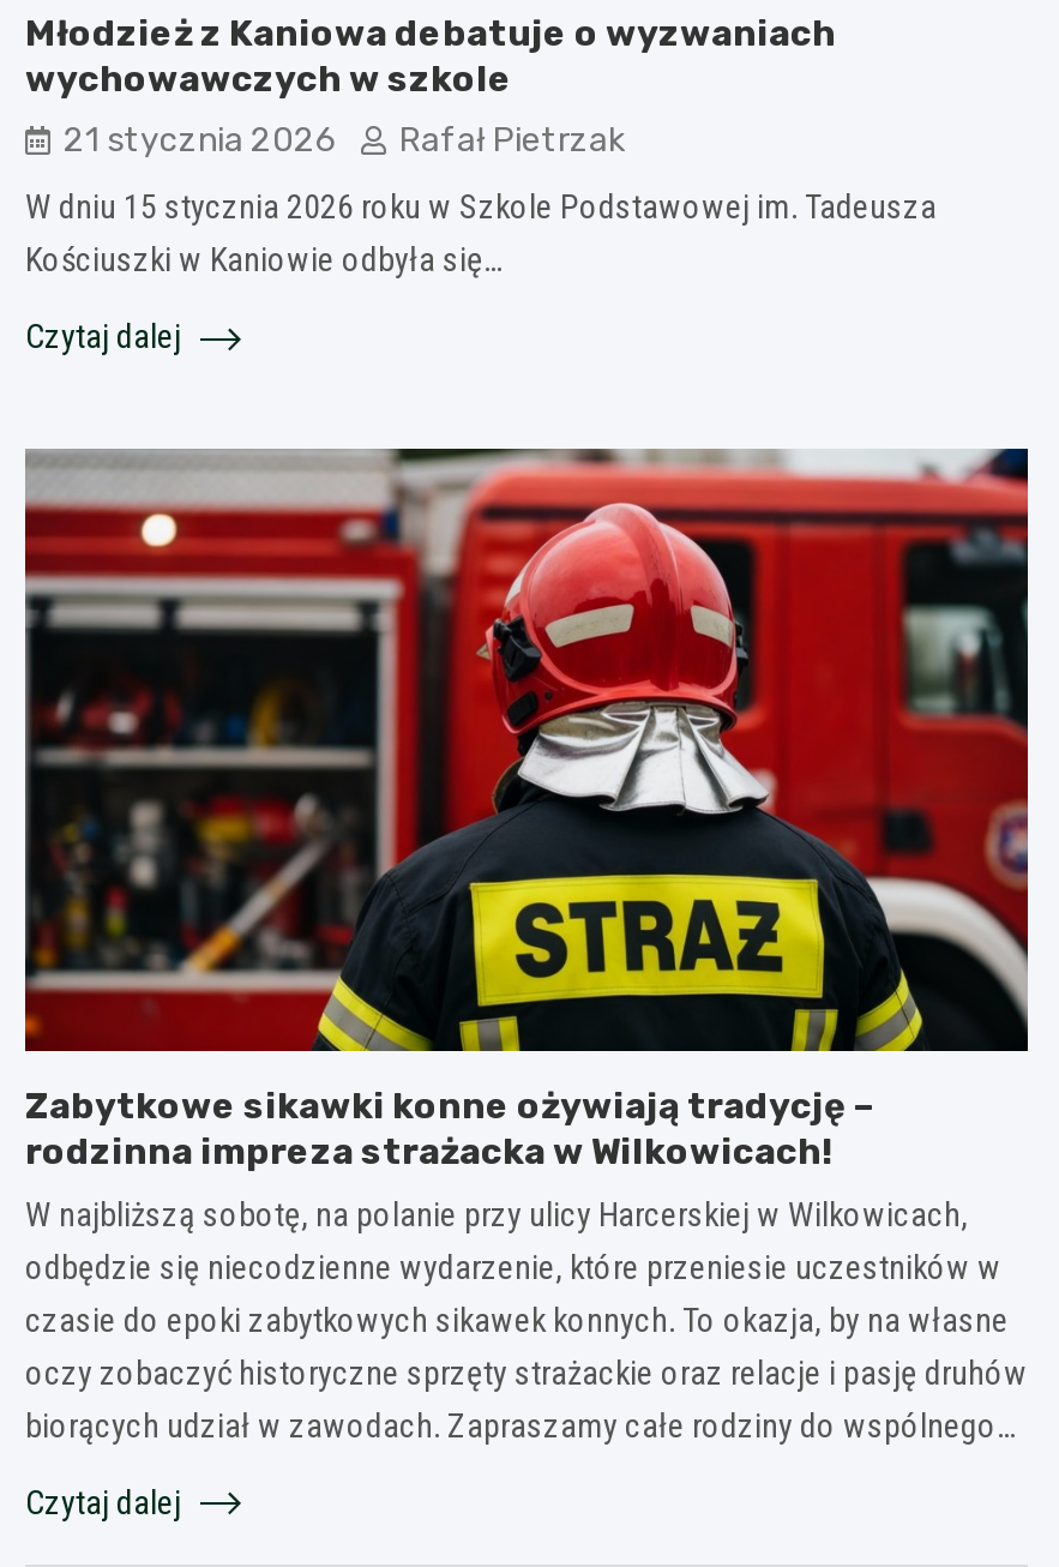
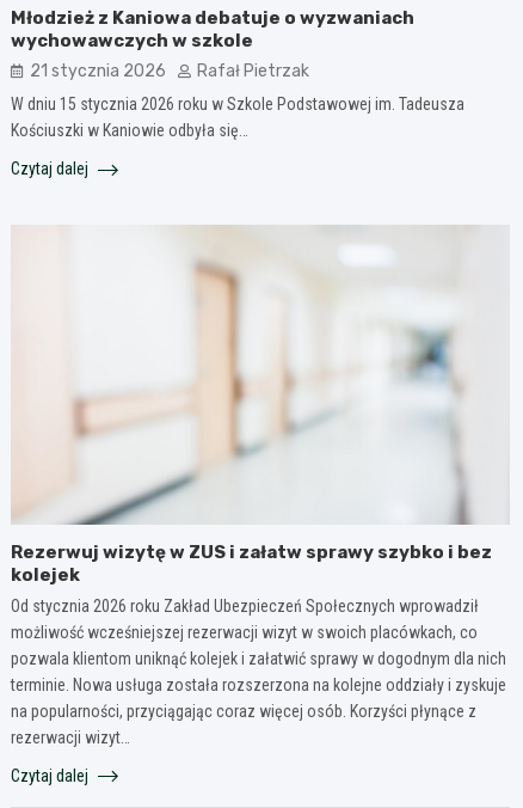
[23,446,1030,1172] [image] | Zabytkowe sikawki konne ożywiają tradycję – | rodzinna impreza strażacka w Wilkowicach! -> [11,225,510,585] [image] | Rezerwuj wizytę w ZUS i załatw sprawy szybko i bez | kolejek
[25,1194,1028,1444] W najbliższą sobotę, na polanie przy ulicy Harcerskiej w Wilkowicach, | odbędzie się niecodzienne wydarzenie, które przeniesie uczestników w | czasie do epoki zabytkowych sikawek konnych. To okazja, by na własne | oczy zobaczyć historyczne sprzęty strażackie oraz relacje i pasję druhów | biorących udział w zawodach. Zapraszamy całe rodziny do wspólnego… -> [11,596,506,747] Od stycznia 2026 roku Zakład Ubezpieczeń Społecznych wprowadził | możliwość wcześniejszej rezerwacji wizyt w swoich placówkach, co | pozwala klientom uniknąć kolejek i załatwić sprawy w dogodnym dla nich | terminie. Nowa usługa została rozszerzona na kolejne oddziały i zyskuje | na popularności, przyciągając coraz więcej osób. Korzyści płynące z | rezerwacji wizyt…

